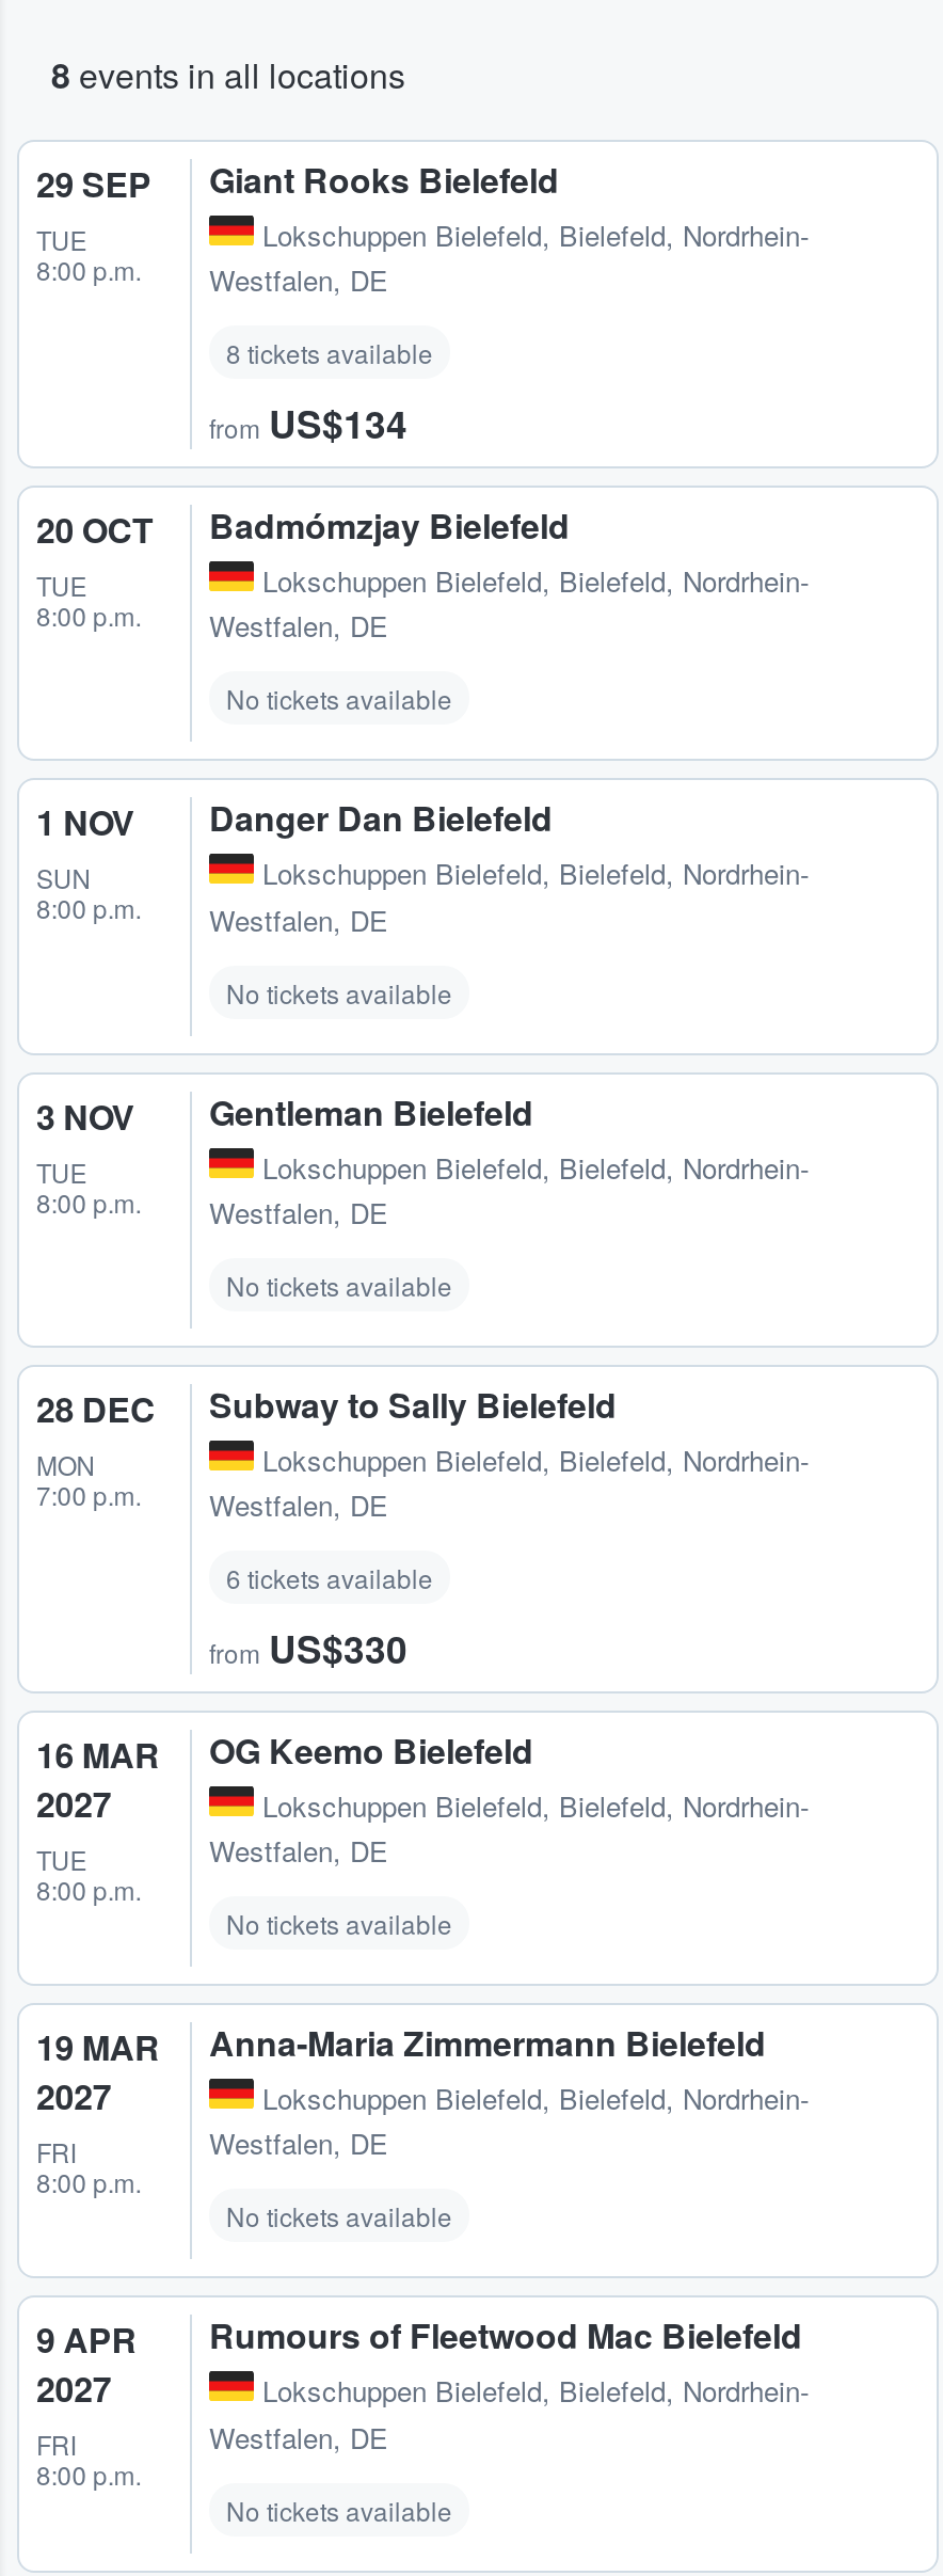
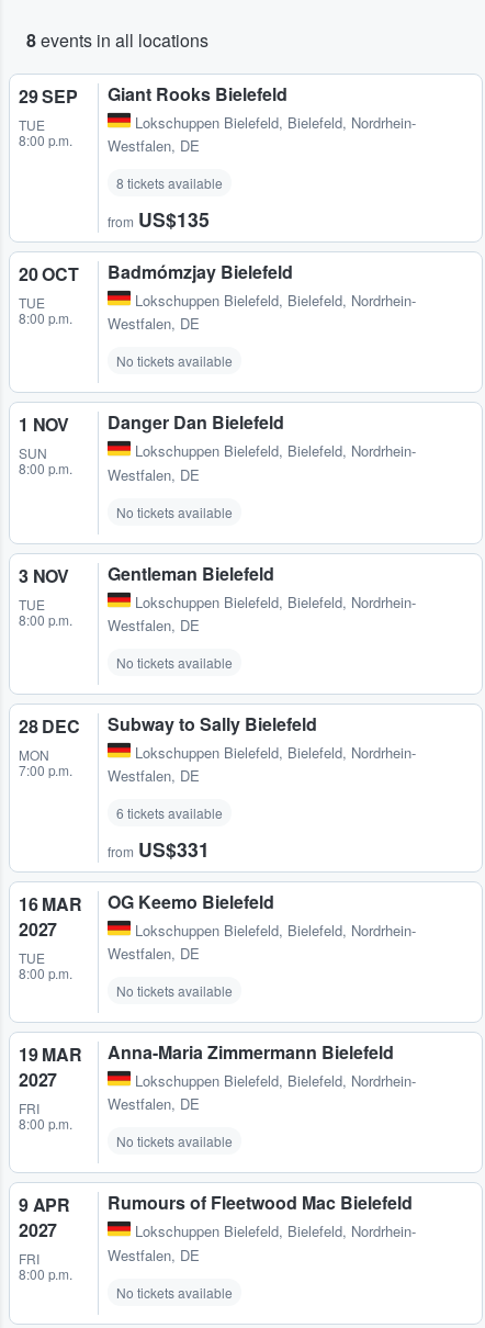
[209,396,407,450] from US$134 -> [108,205,210,233] from US$135
[209,1621,407,1674] from US$330 -> [108,835,210,863] from US$331

